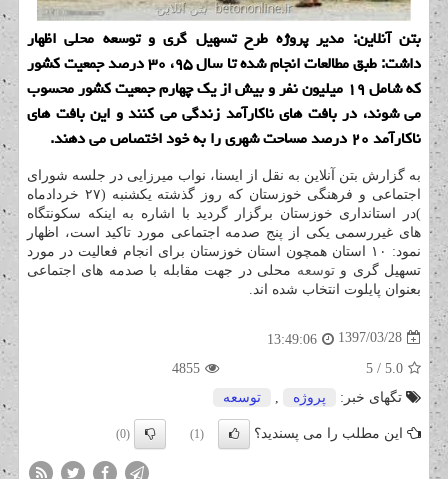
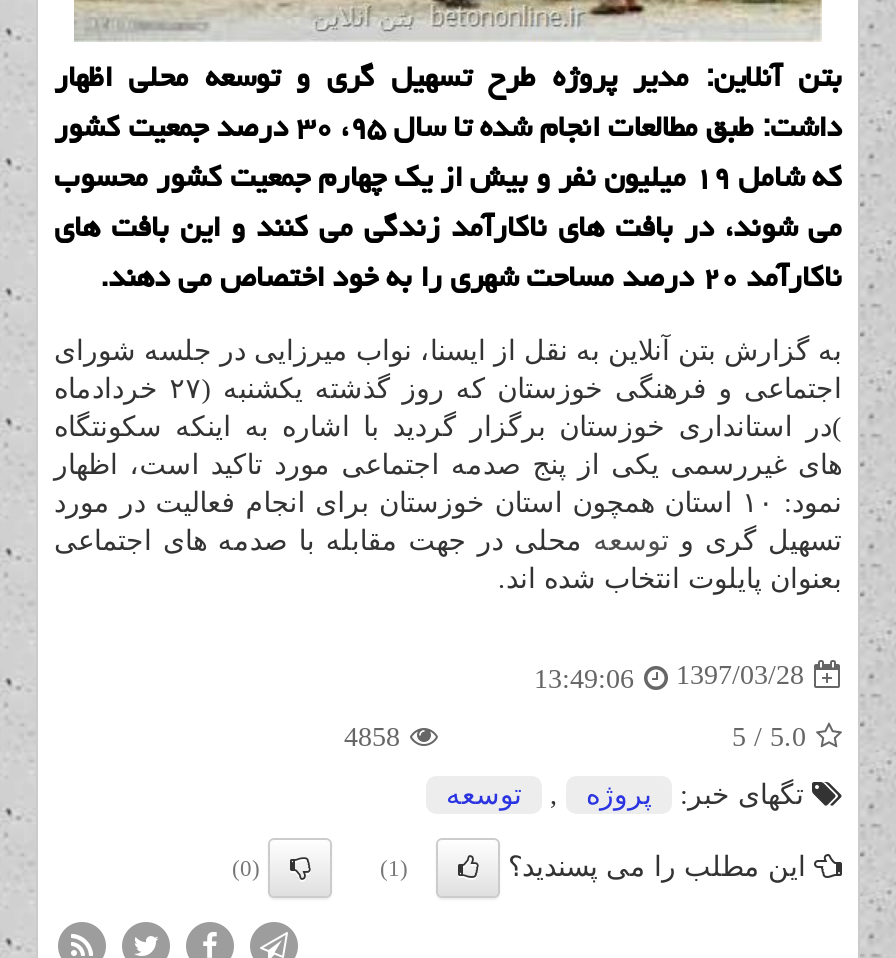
[172,361,200,376] 4855 -> [344,721,400,751] 4858

